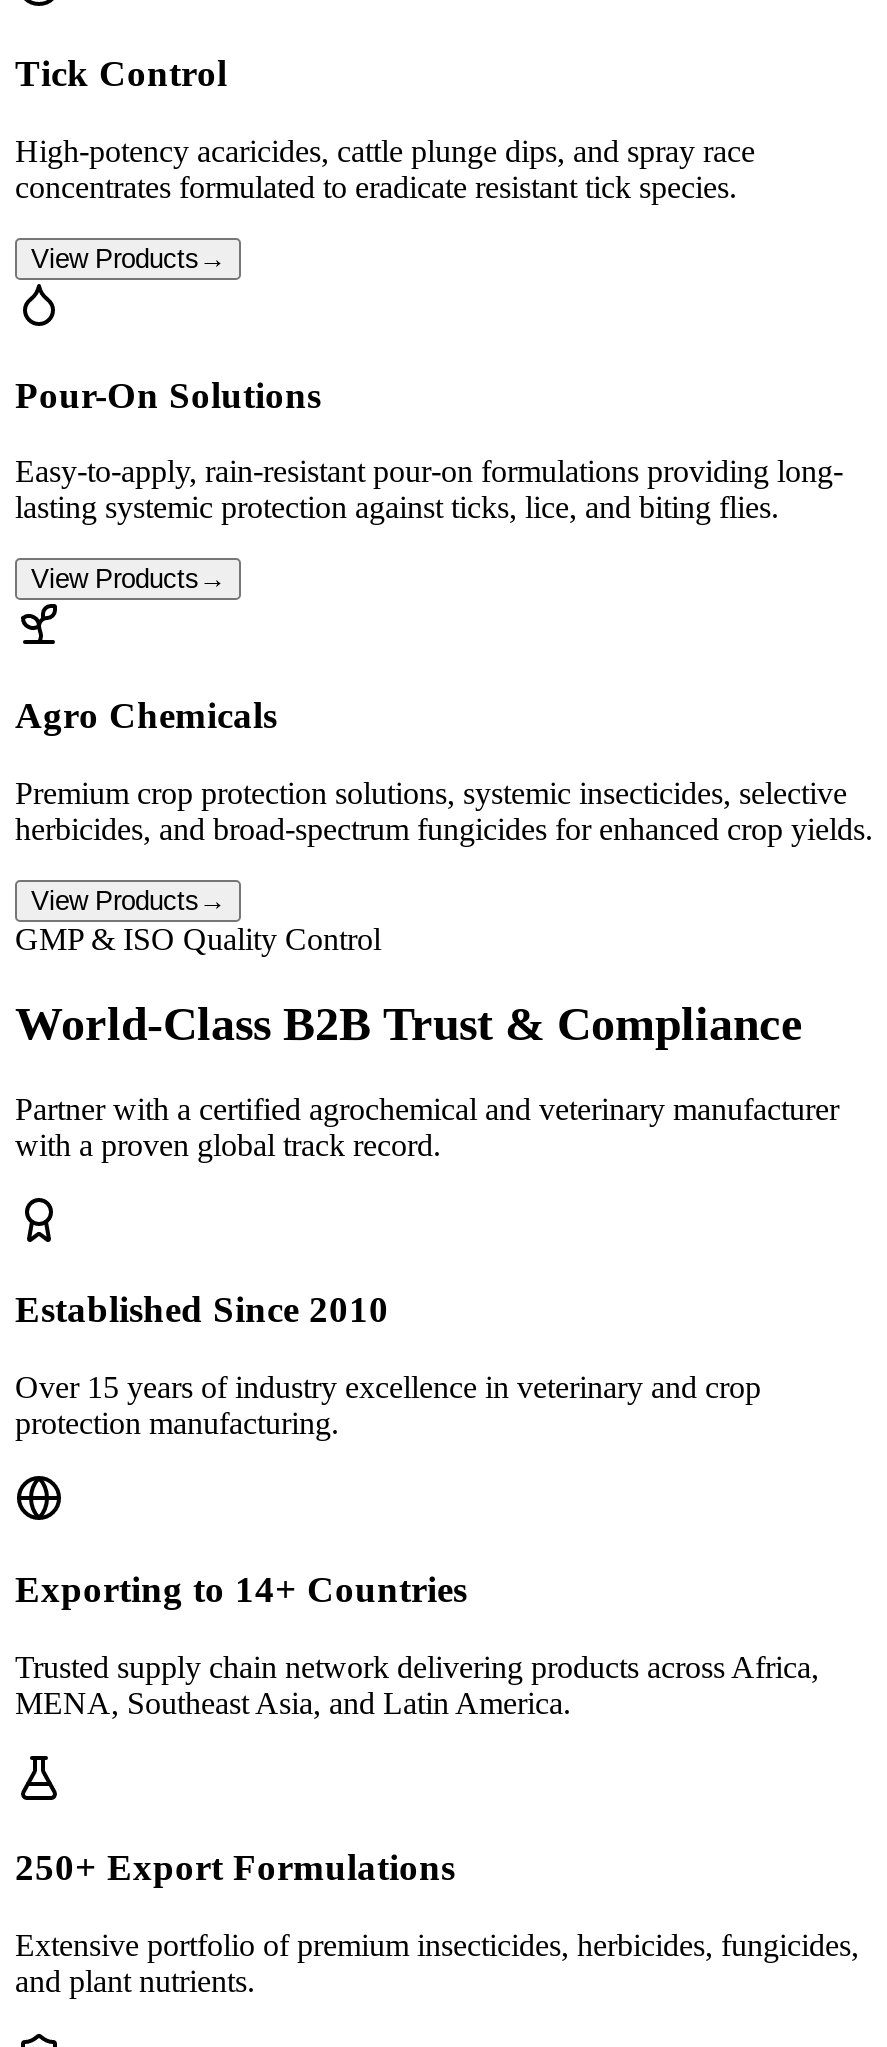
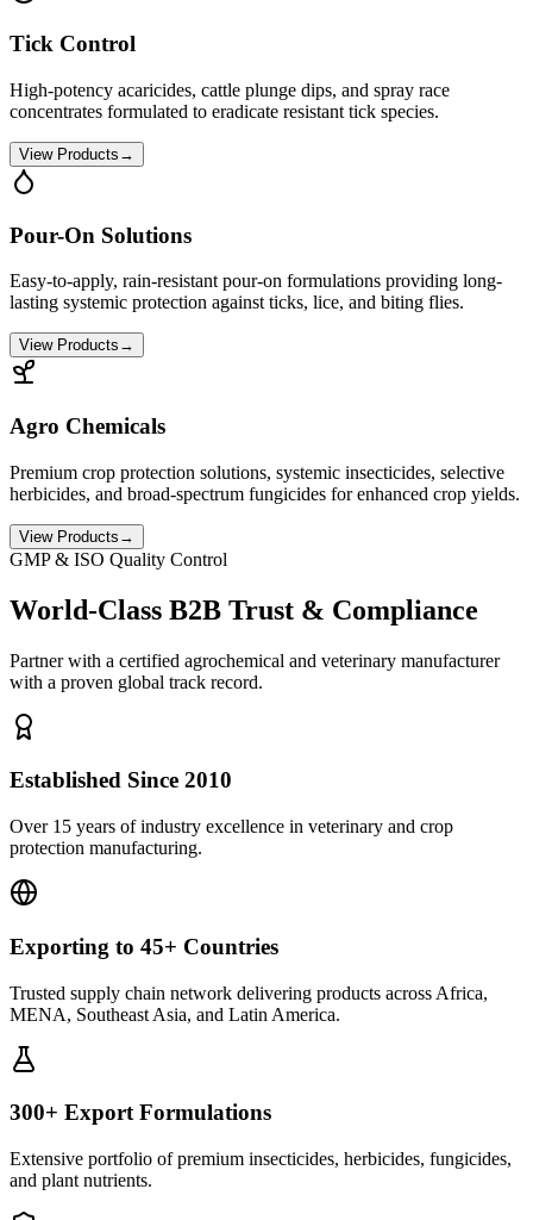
[15,1568,467,1610] Exporting to 14+ Countries -> [10,934,278,959] Exporting to 45+ Countries
[15,1847,455,1889] 250+ Export Formulations -> [10,1100,271,1125] 300+ Export Formulations

